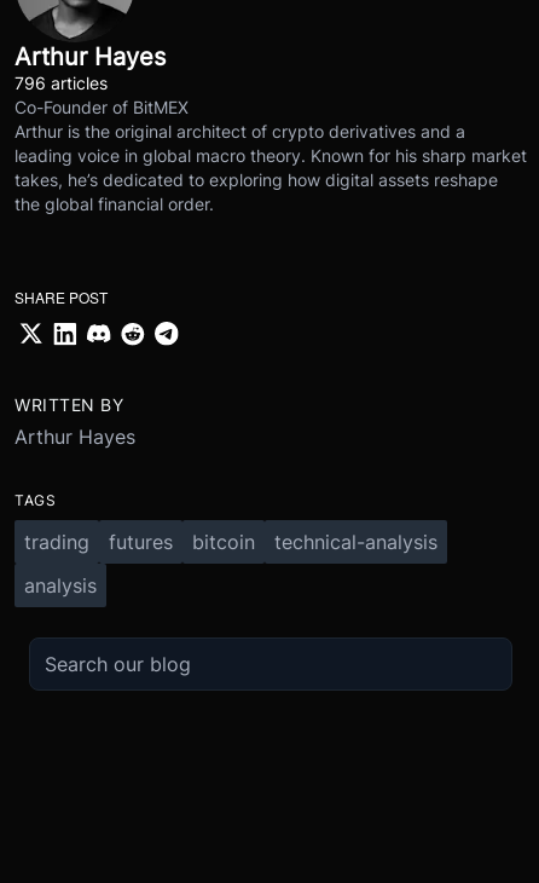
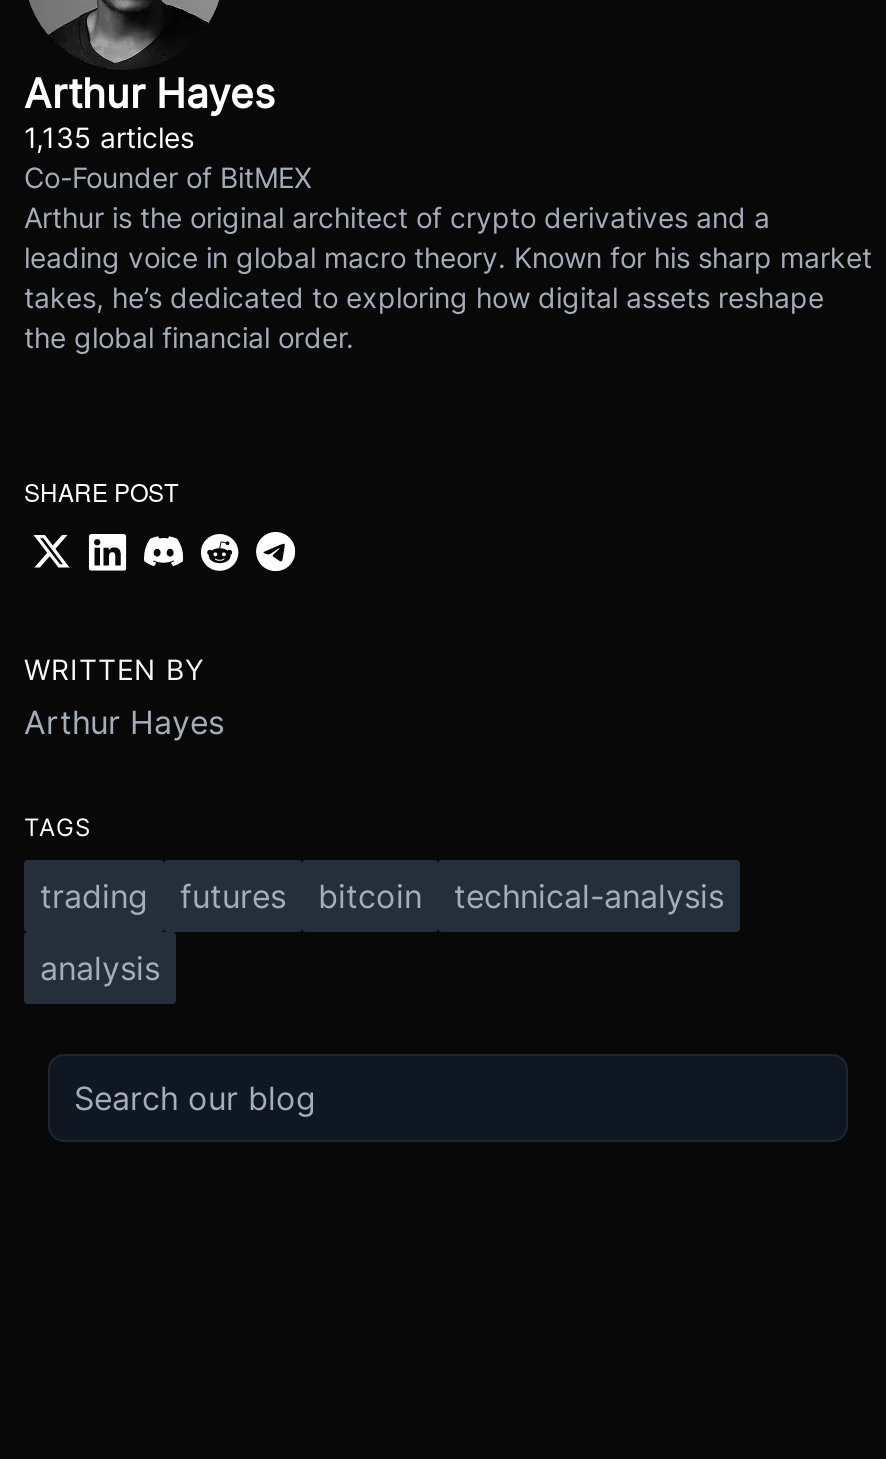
[15,73,108,94] 796 articles -> [24,121,194,155] 1,135 articles

